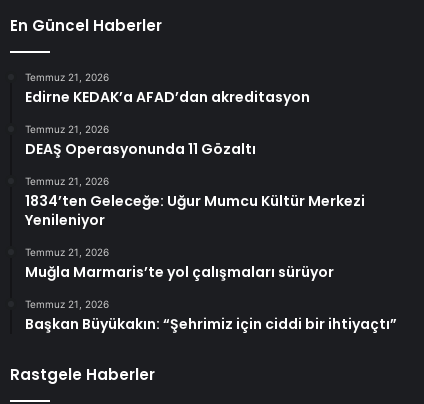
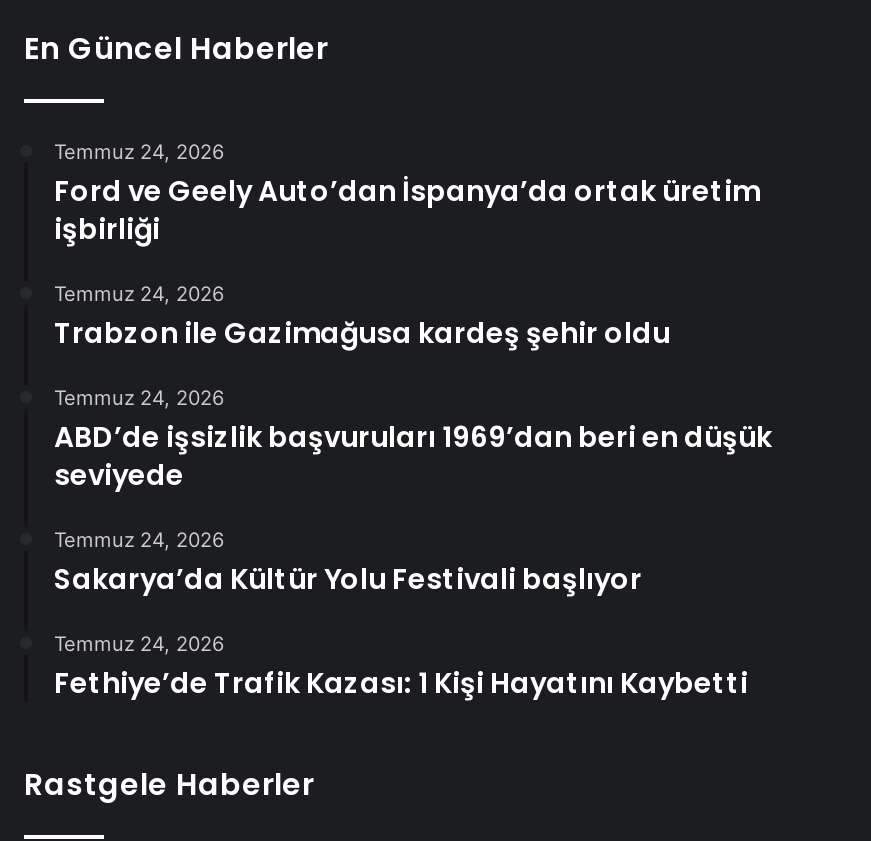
[25,71,310,107] Temmuz 21, 2026 | Edirne KEDAK’a AFAD’dan akreditasyon -> [54,139,760,249] Temmuz 24, 2026 | Ford ve Geely Auto’dan İspanya’da ortak üretim | işbirliği
[25,123,256,159] Temmuz 21, 2026 | DEAŞ Operasyonunda 11 Gözaltı -> [54,281,670,353] Temmuz 24, 2026 | Trabzon ile Gazimağusa kardeş şehir oldu
[25,175,365,230] Temmuz 21, 2026 | 1834’ten Geleceğe: Uğur Mumcu Kültür Merkezi | Yenileniyor -> [54,385,772,495] Temmuz 24, 2026 | ABD’de işsizlik başvuruları 1969’dan beri en düşük | seviyede
[25,246,334,282] Temmuz 21, 2026 | Muğla Marmaris’te yol çalışmaları sürüyor -> [54,527,642,599] Temmuz 24, 2026 | Sakarya’da Kültür Yolu Festivali başlıyor
[25,298,397,334] Temmuz 21, 2026 | Başkan Büyükakın: “Şehrimiz için ciddi bir ihtiyaçtı” -> [54,631,748,703] Temmuz 24, 2026 | Fethiye’de Trafik Kazası: 1 Kişi Hayatını Kaybetti

